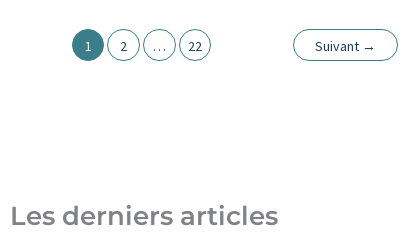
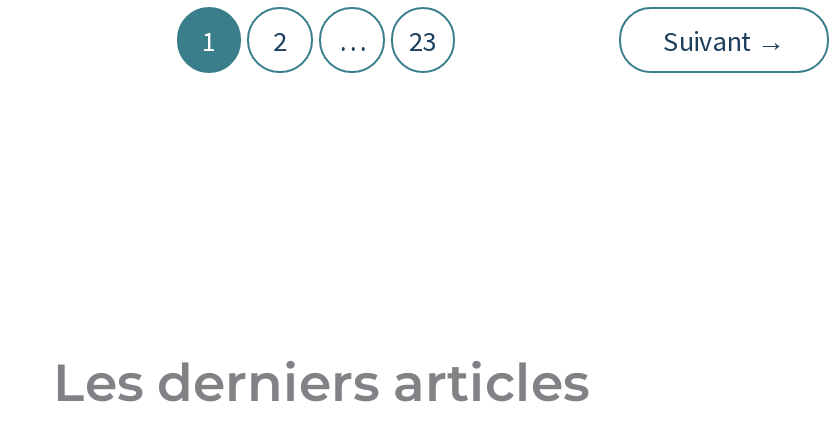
[188,37,202,55] 22 -> [409,22,437,58] 23

